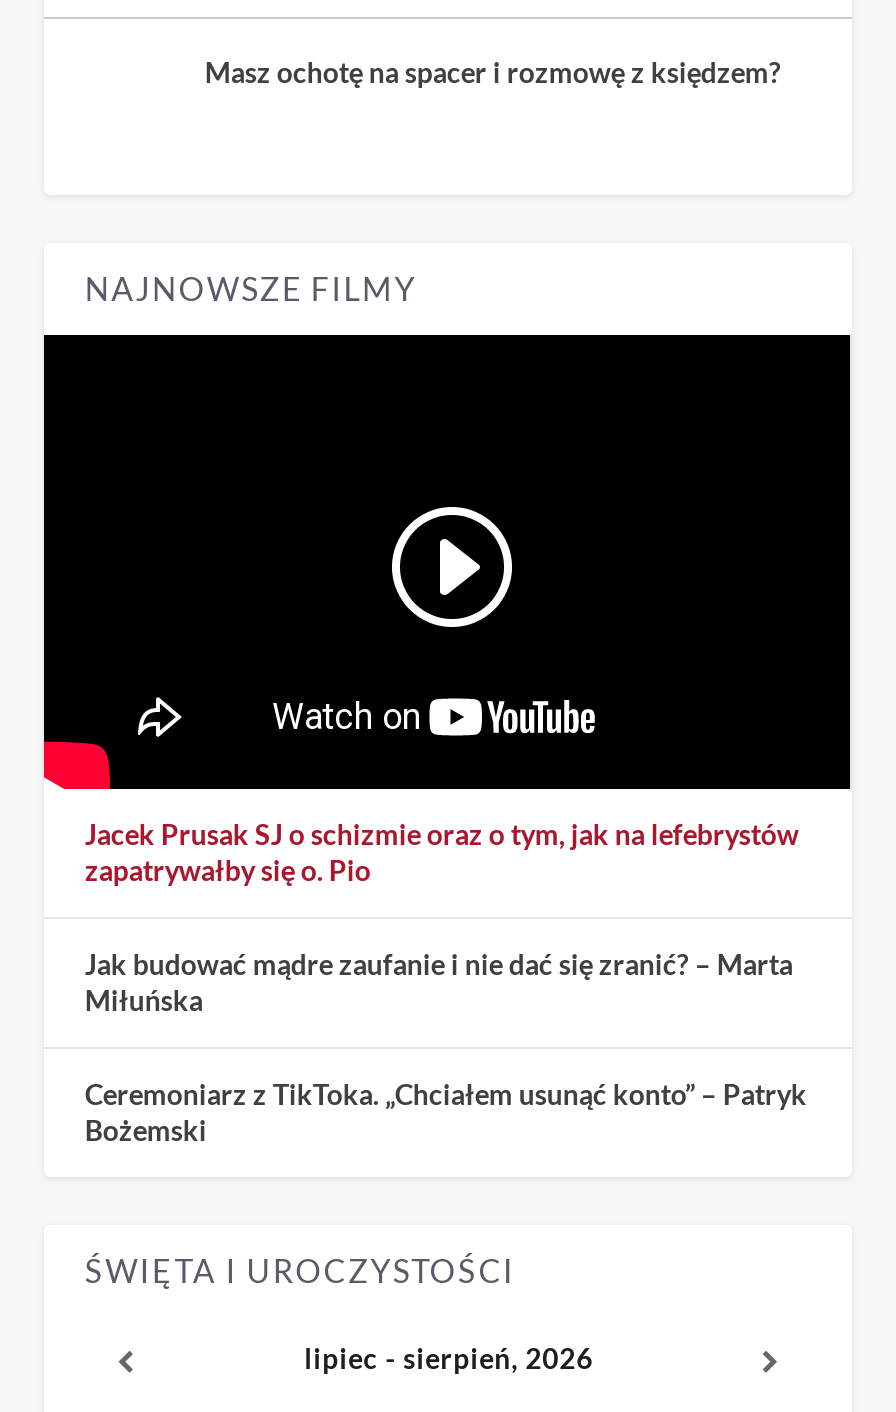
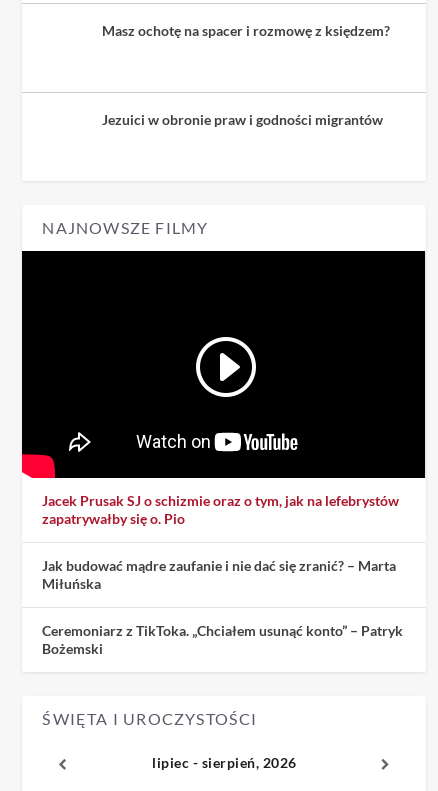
none -> [102,111,383,128] Jezuici w obronie praw i godności migrantów

